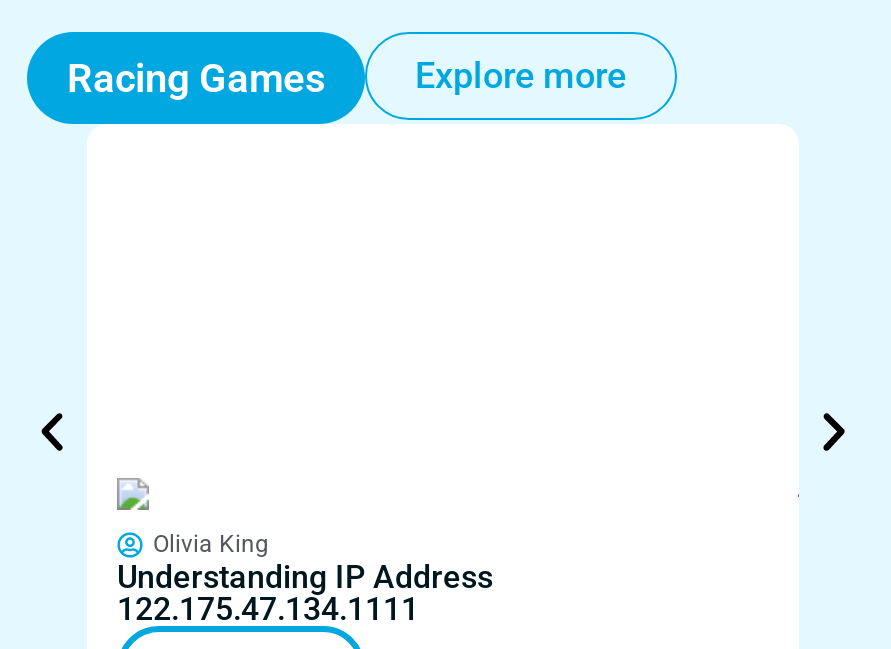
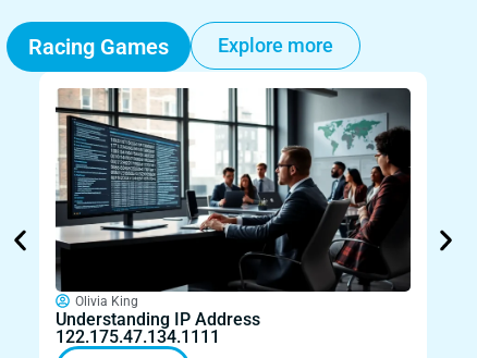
none -> [54,87,412,293] [image]

